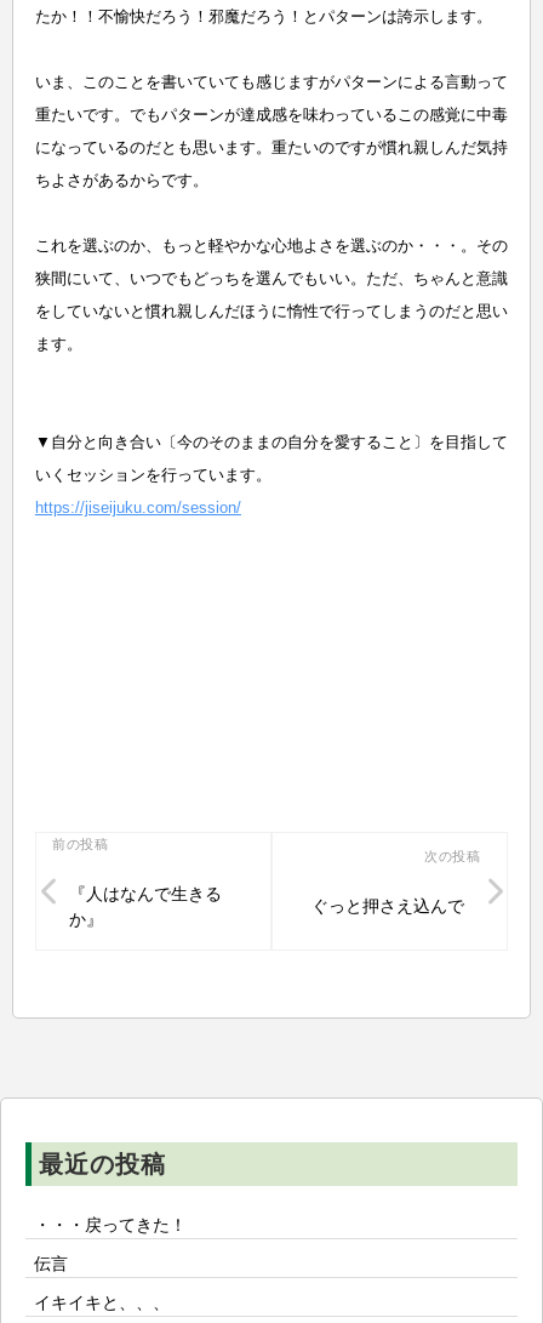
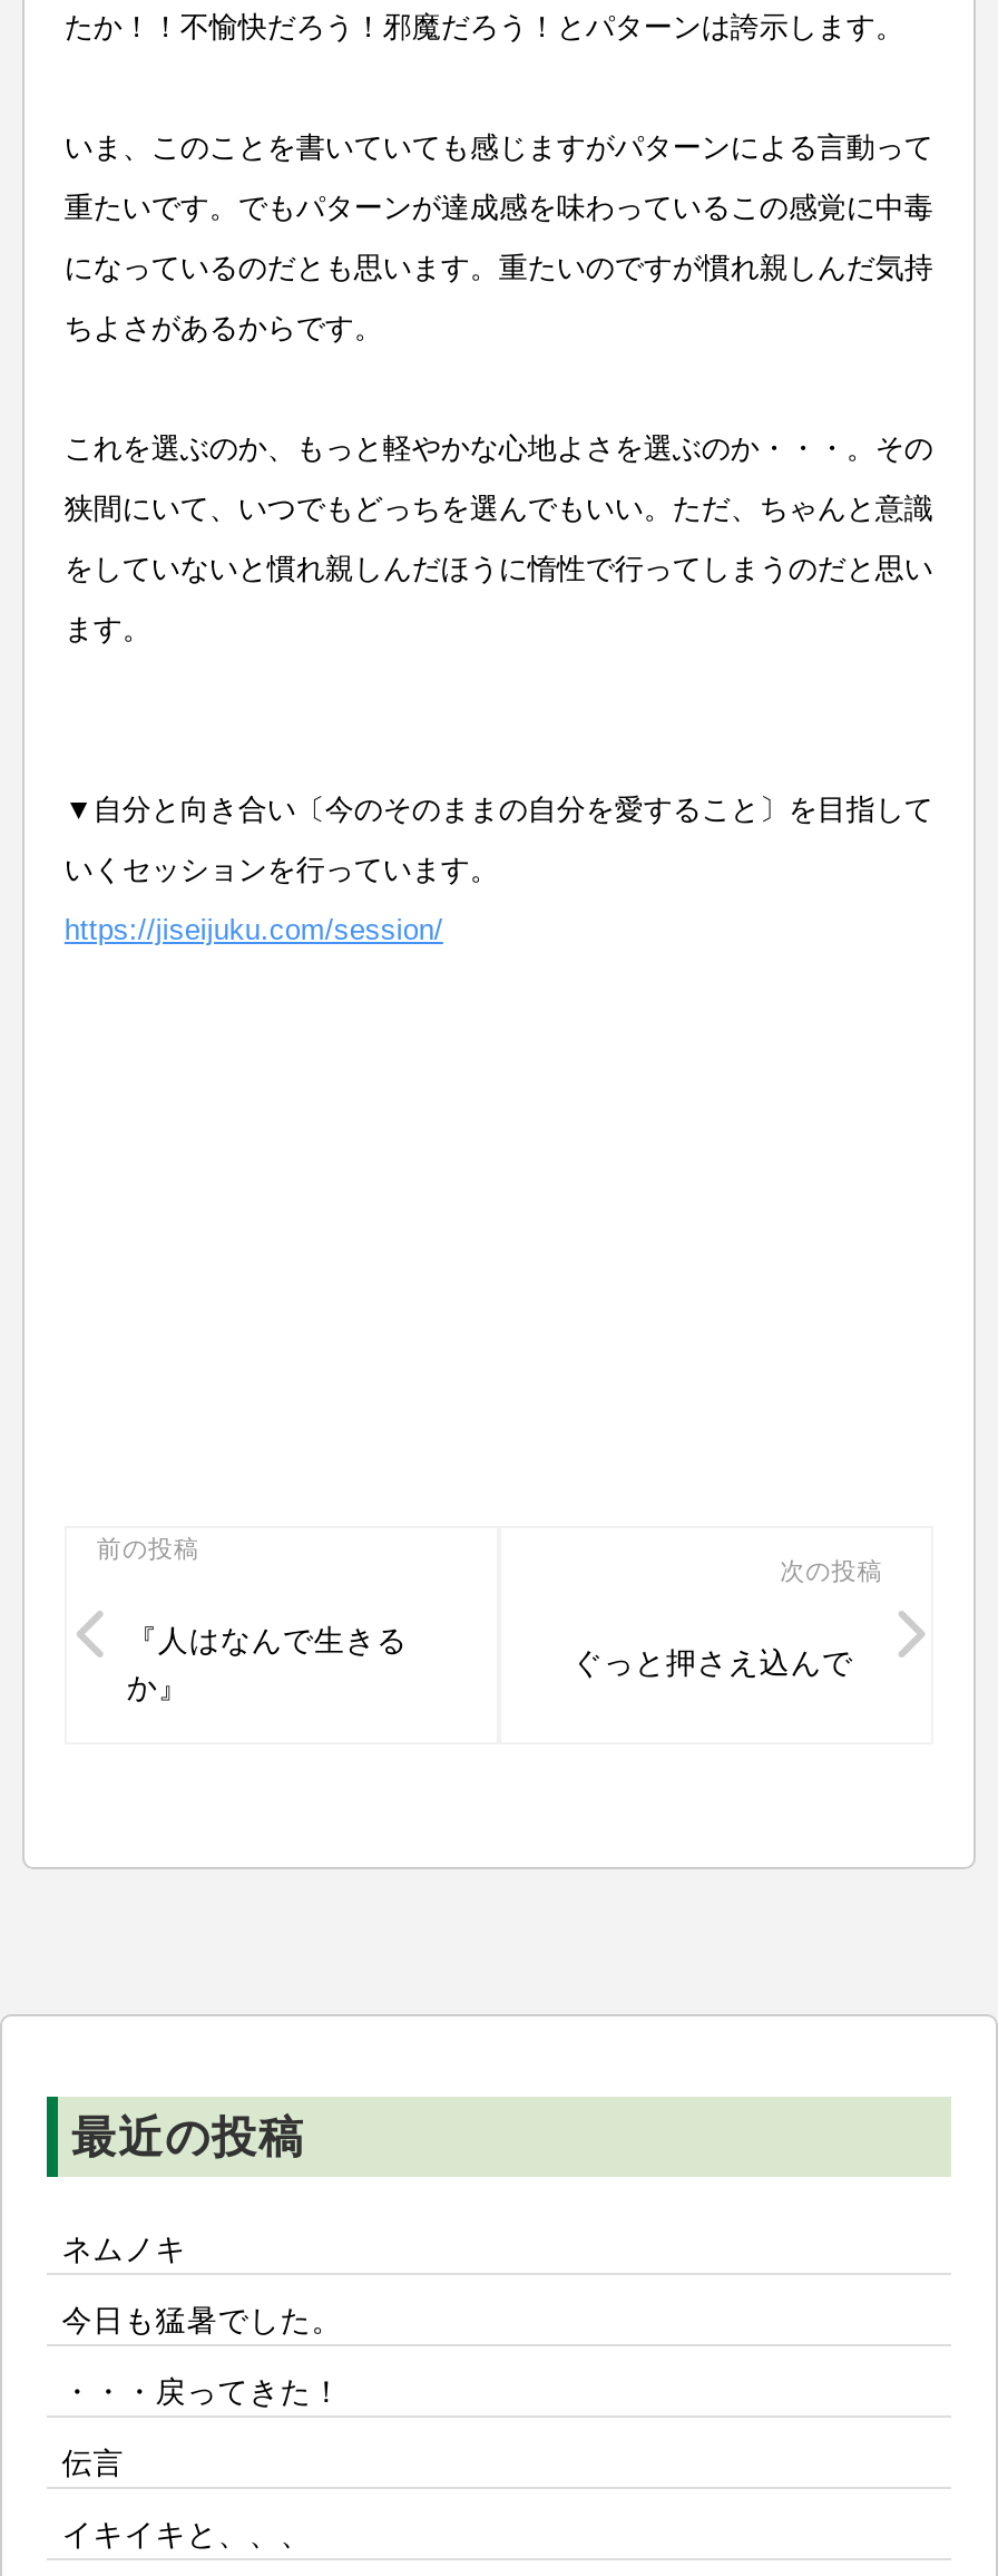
none -> [62,2232,343,2337] ネムノキ | 今日も猛暑でした。

